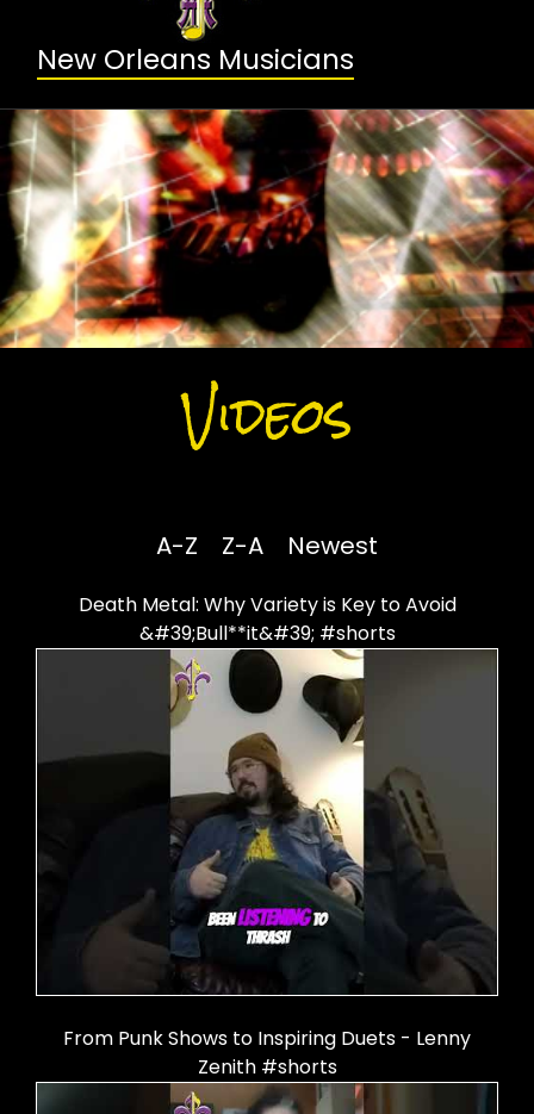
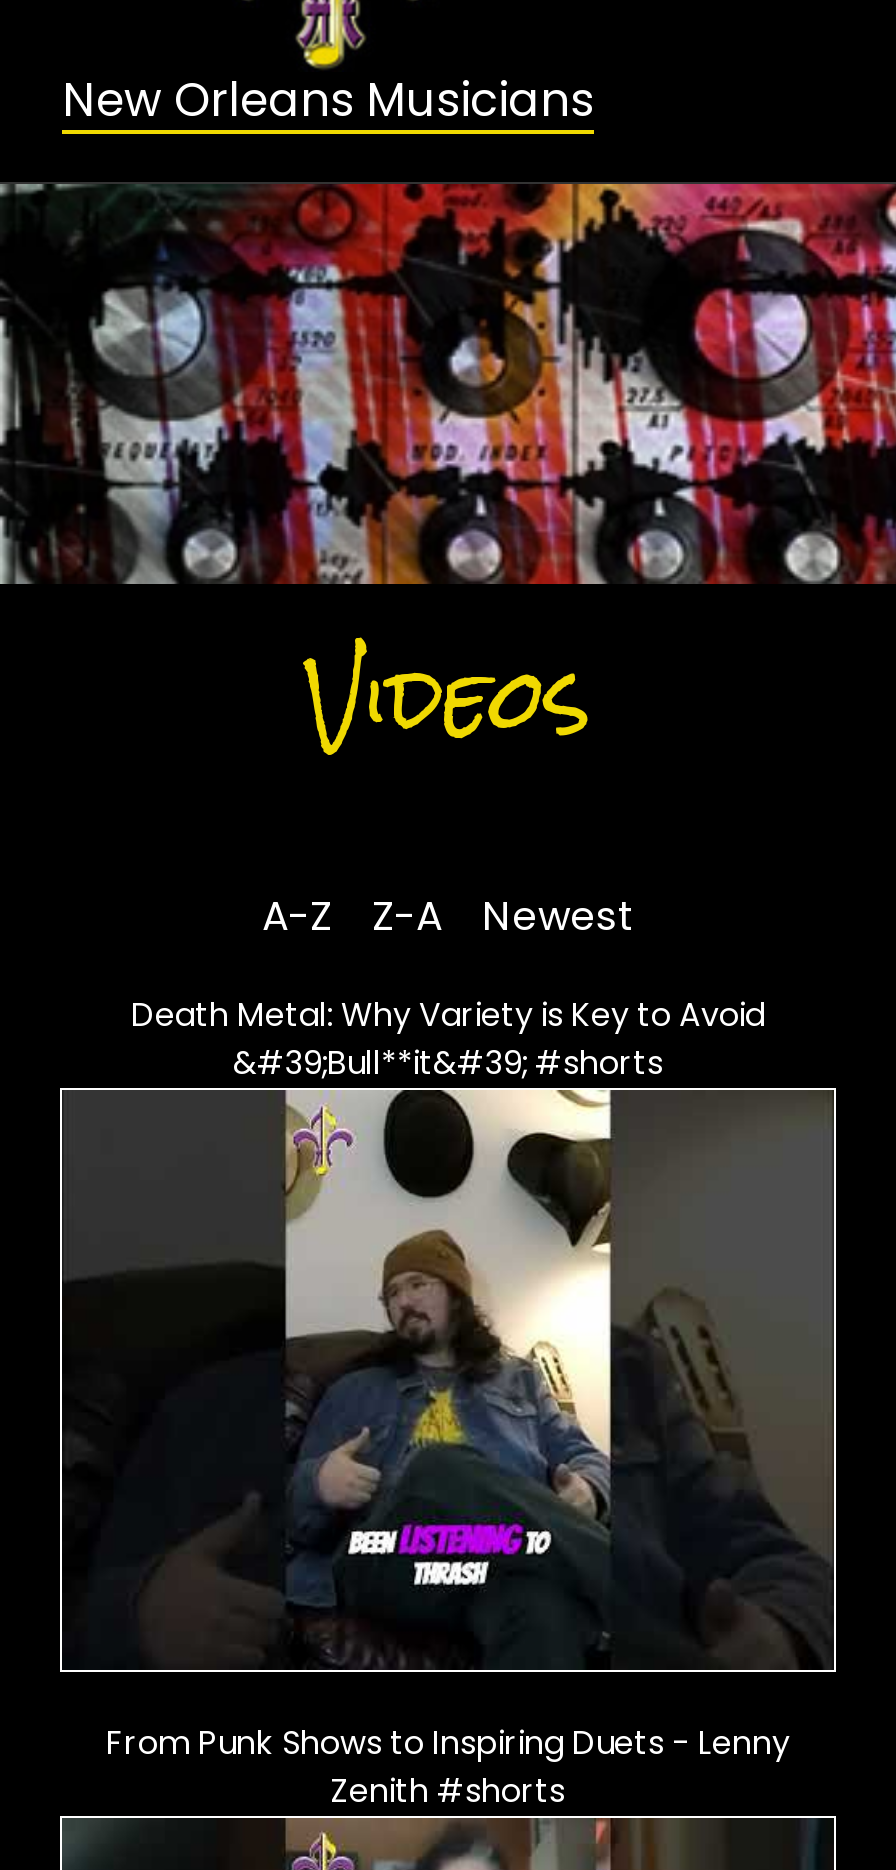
[4,108,530,349] [image] -> [6,182,890,586] [image]

